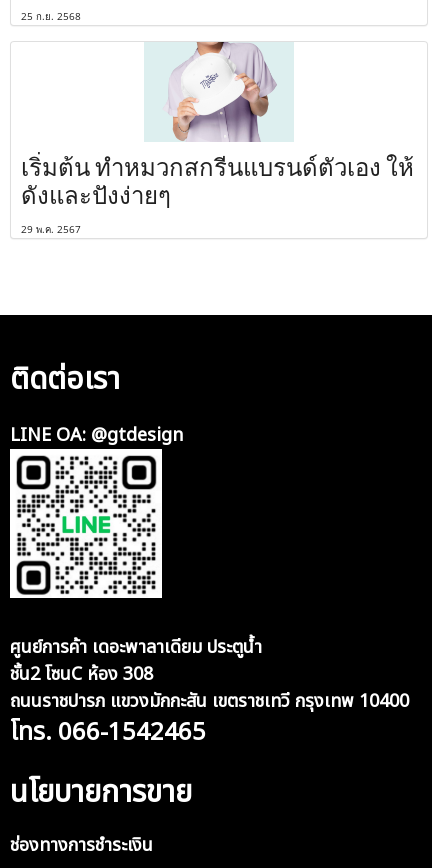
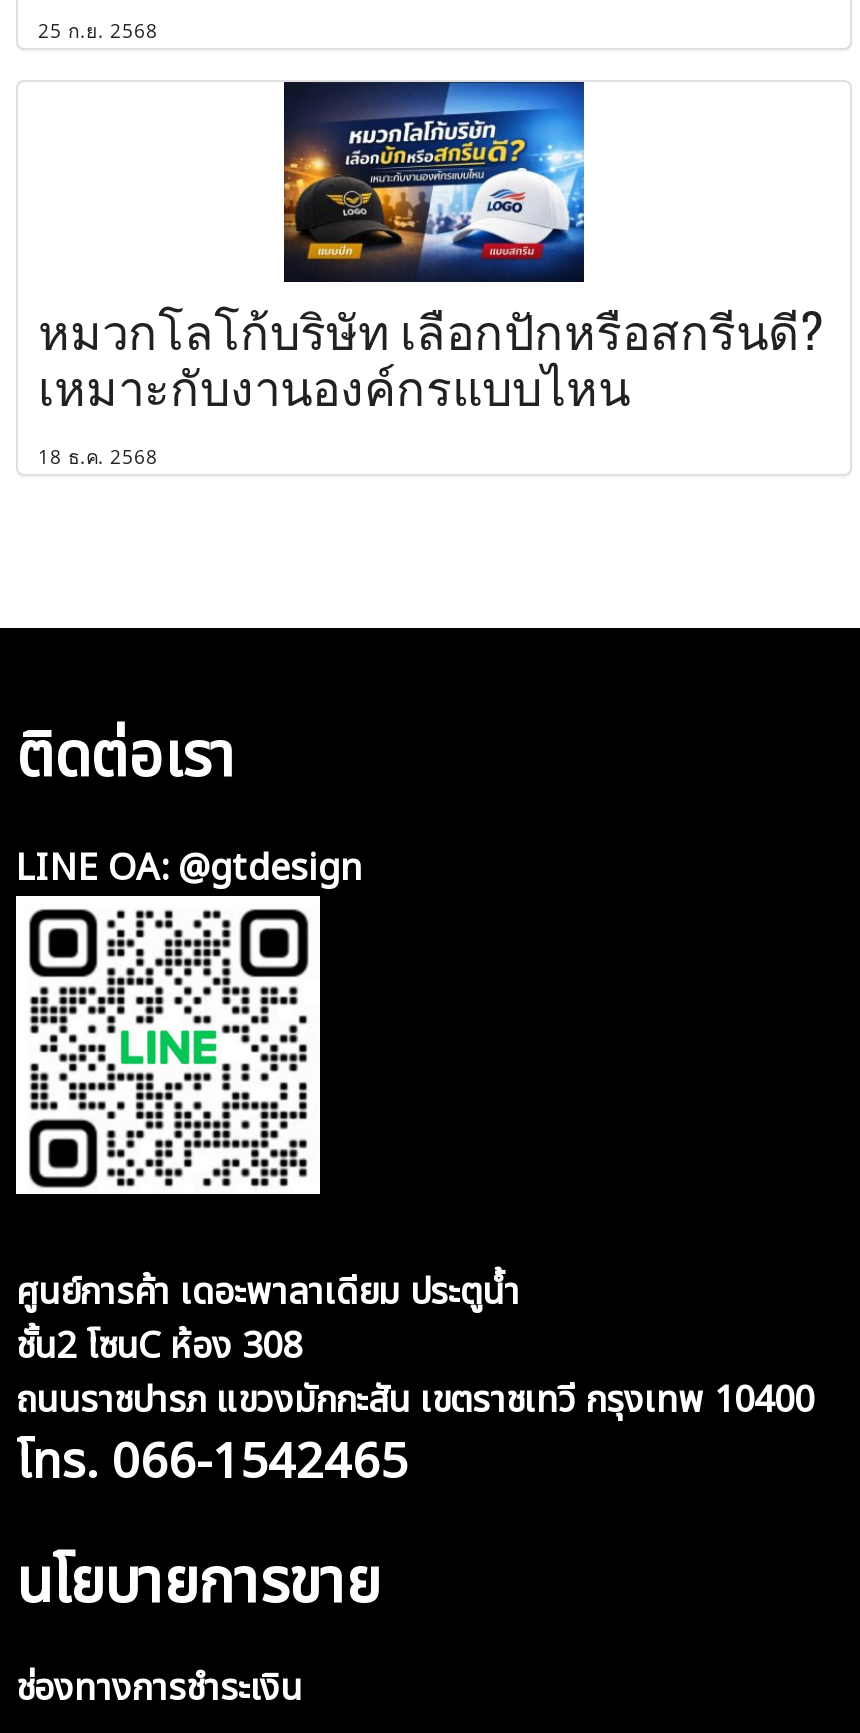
[21,41,414,236] [image] | เริ่มต้น ทําหมวกสกรีนแบรนด์ตัวเอง ให้ | ดังและปังง่ายๆ | 29 พ.ค. 2567 -> [38,80,824,469] [image] | หมวกโลโก้บริษัท เลือกปักหรือสกรีนดี? | เหมาะกับงานองค์กรแบบไหน | 18 ธ.ค. 2568

